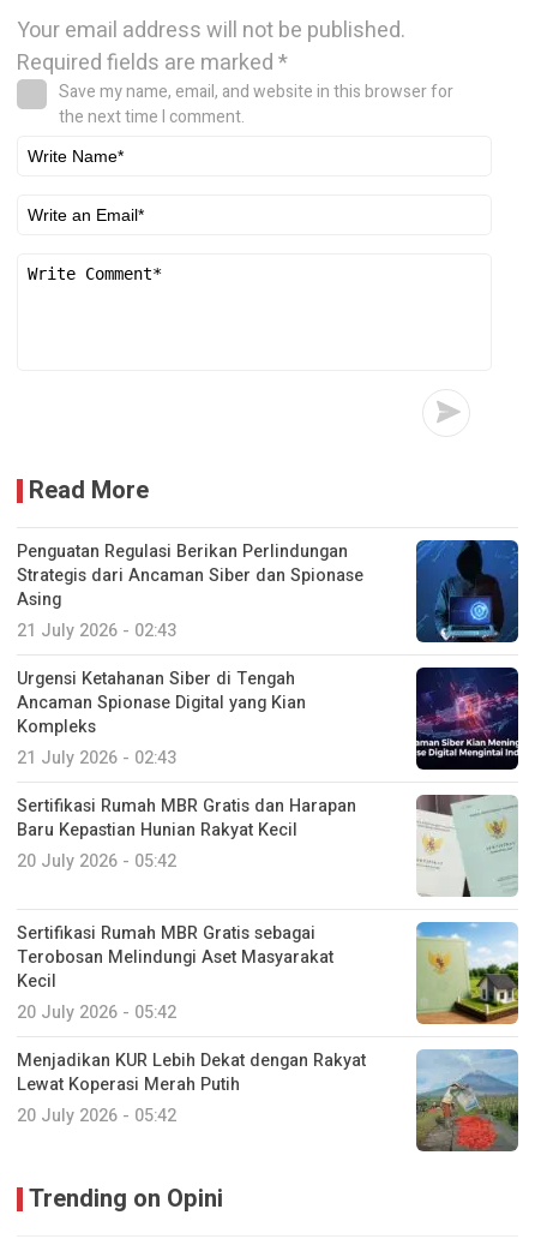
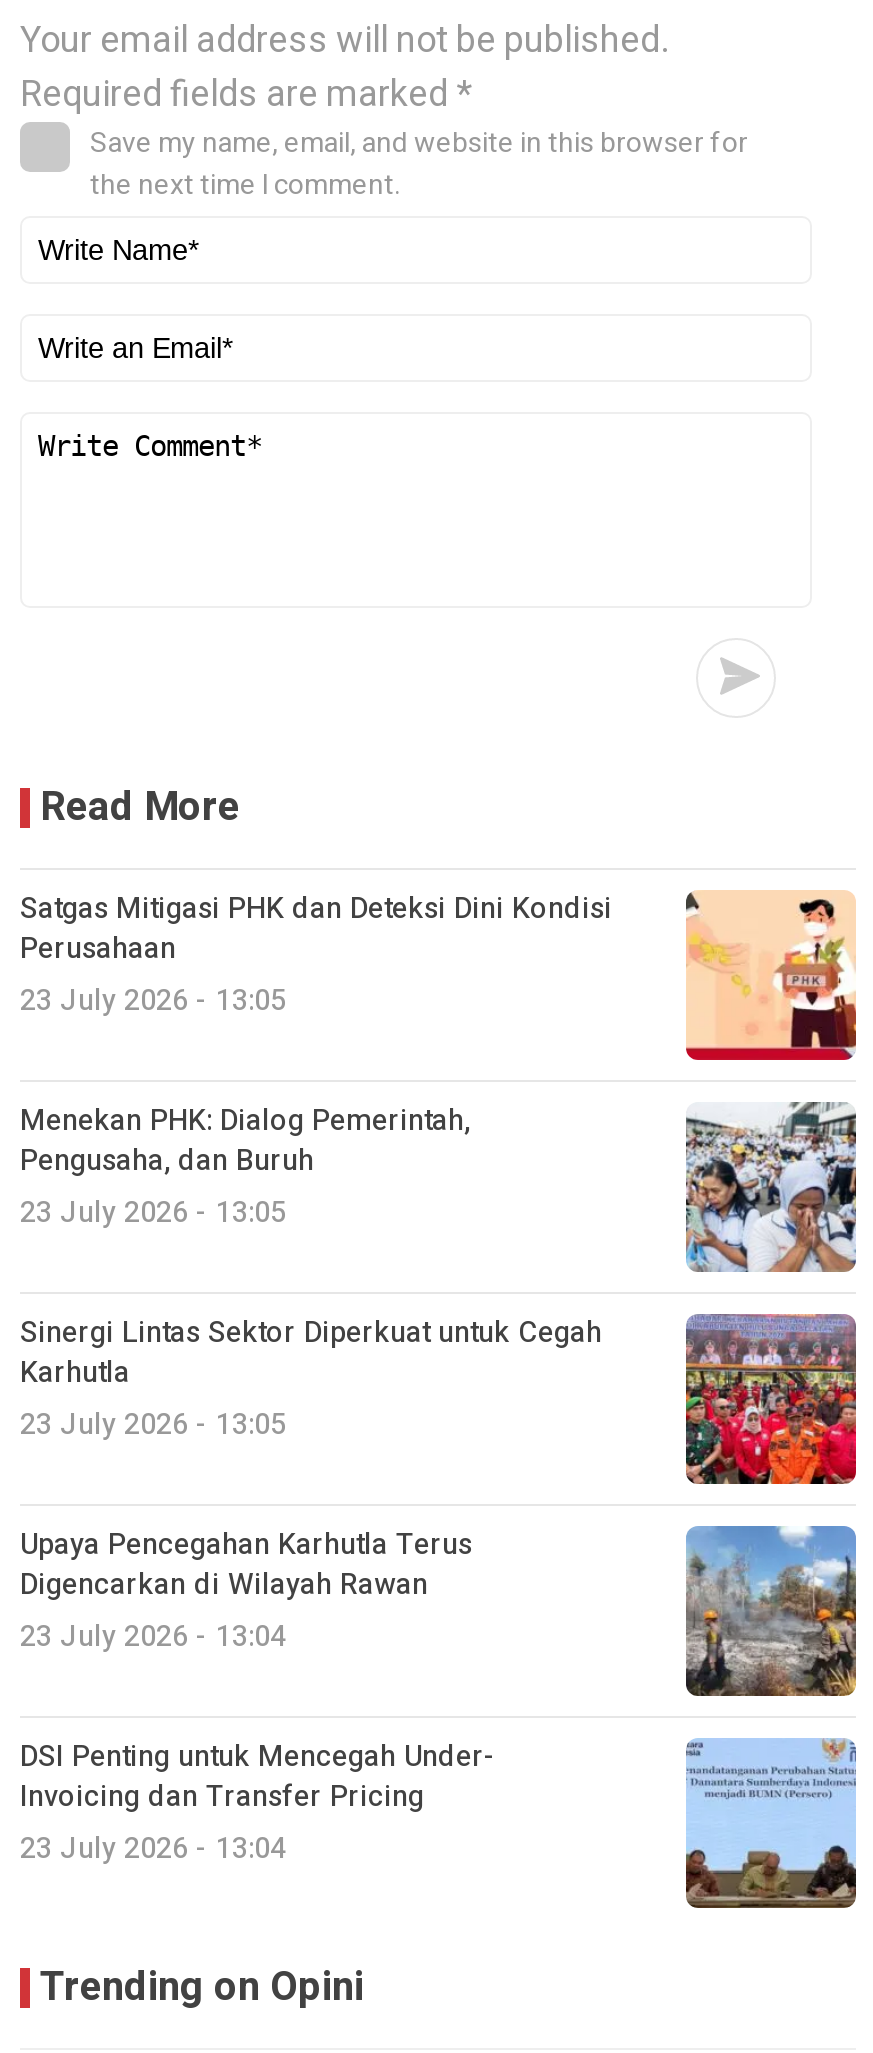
[17,539,363,643] Penguatan Regulasi Berikan Perlindungan | Strategis dari Ancaman Siber dan Spionase | Asing | 21 July 2026 - 02:43 -> [20,887,612,1021] Satgas Mitigasi PHK dan Deteksi Dini Kondisi | Perusahaan | 23 July 2026 - 13:05
[415,539,519,644] [image] -> [684,890,858,1062] [image]
[17,666,306,770] Urgensi Ketahanan Siber di Tengah | Ancaman Spionase Digital yang Kian | Kompleks | 21 July 2026 - 02:43 -> [20,1099,470,1233] Menekan PHK: Dialog Pemerintah, | Pengusaha, dan Buruh | 23 July 2026 - 13:05
[415,666,519,771] [image] -> [684,1100,858,1274] [image]
[17,793,356,874] Sertifikasi Rumah MBR Gratis dan Harapan | Baru Kepastian Hunian Rakyat Kecil | 20 July 2026 - 05:42 -> [20,1311,602,1445] Sinergi Lintas Sektor Diperkuat untuk Cegah | Karhutla | 23 July 2026 - 13:05
[416,794,518,898] [image] -> [684,1312,858,1486] [image]
[17,920,333,1025] Sertifikasi Rumah MBR Gratis sebagai | Terobosan Melindungi Aset Masyarakat | Kecil | 20 July 2026 - 05:42 -> [20,1523,472,1657] Upaya Pencegahan Karhutla Terus | Digencarkan di Wilayah Rawan | 23 July 2026 - 13:04
[415,921,518,1025] [image] -> [684,1526,858,1698] [image]
[17,1048,366,1128] Menjadikan KUR Lebih Dekat dengan Rakyat | Lewat Koperasi Merah Putih | 20 July 2026 - 05:42 -> [20,1735,496,1869] DSI Penting untuk Mencegah Under- | Invoicing dan Transfer Pricing | 23 July 2026 - 13:04
[415,1051,519,1151] [image] -> [686,1738,858,1908] [image]

